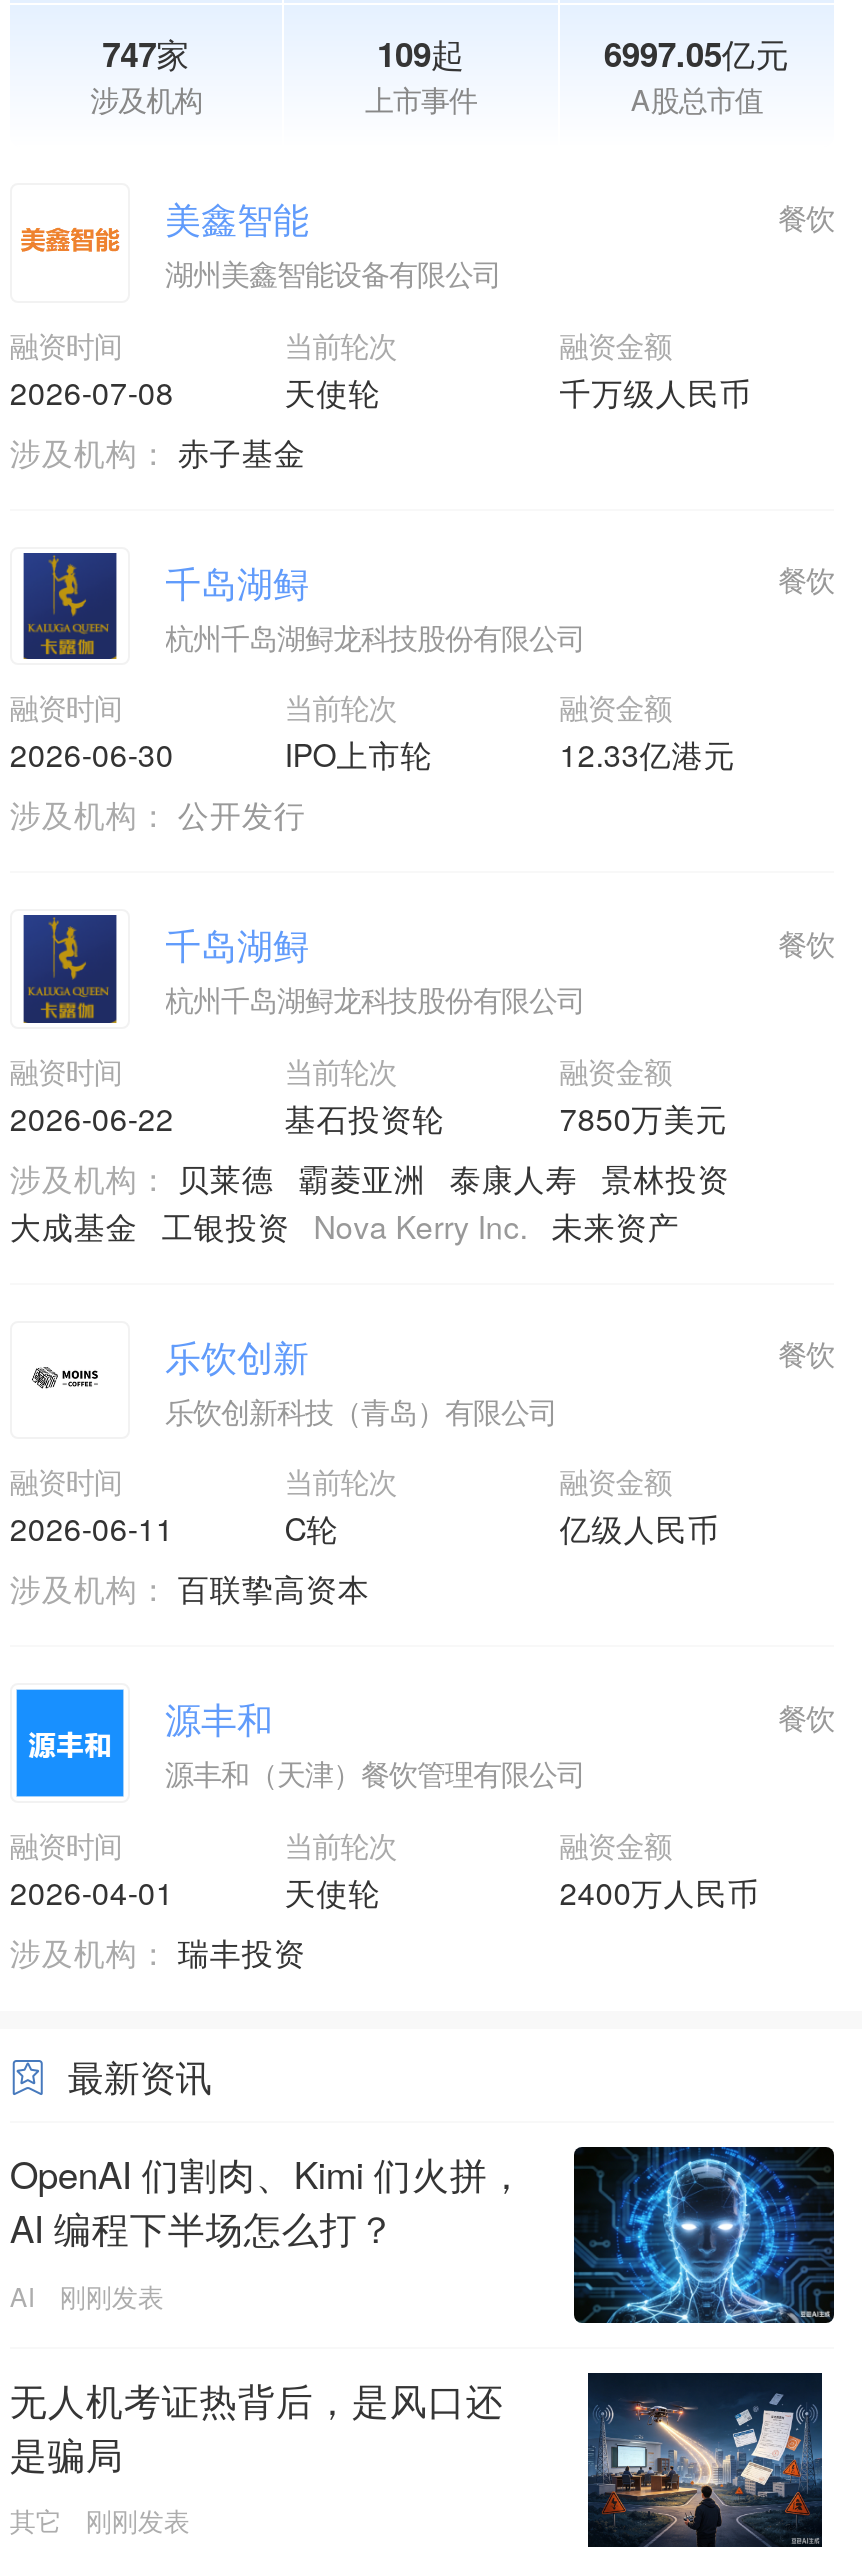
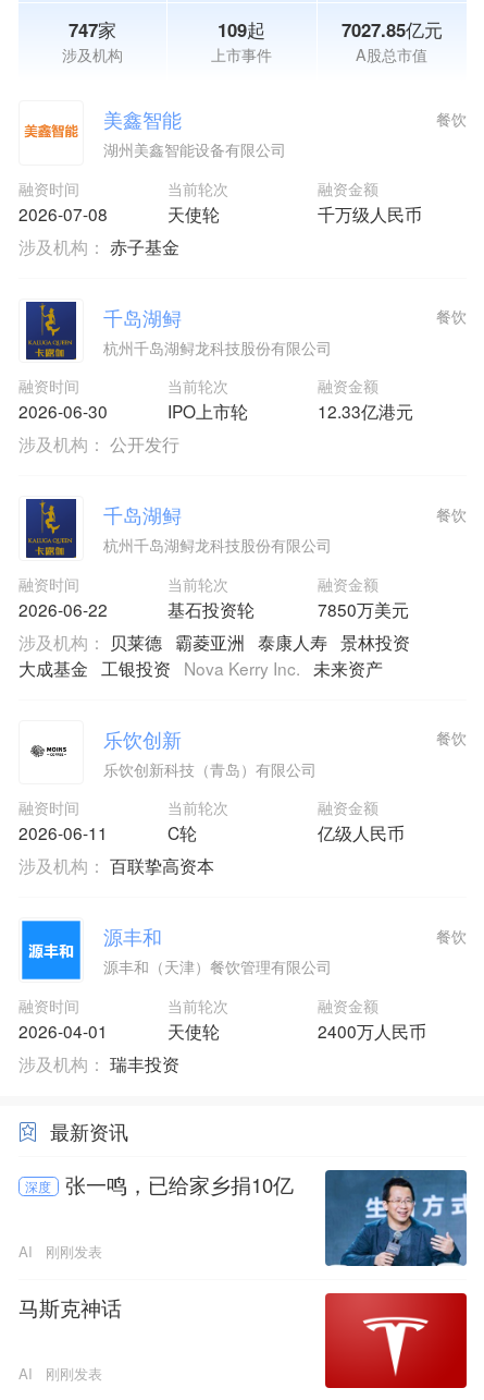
[604,29,790,77] 6997.05亿元 -> [341,17,443,43] 7027.85亿元
[10,2145,836,2325] [image] | OpenAI 们割肉、Kimi 们火拼， | AI 编程下半场怎么打？ -> [25,1169,468,1266] [image] | 深度 | 张一鸣，已给家乡捐10亿
[10,2373,504,2540] 无人机考证热背后，是风口还 | 是骗局 | 其它 -> [18,1293,122,1384] 马斯克神话 | AI
[574,2371,834,2549] [image] -> [324,1292,468,1389] [image]

